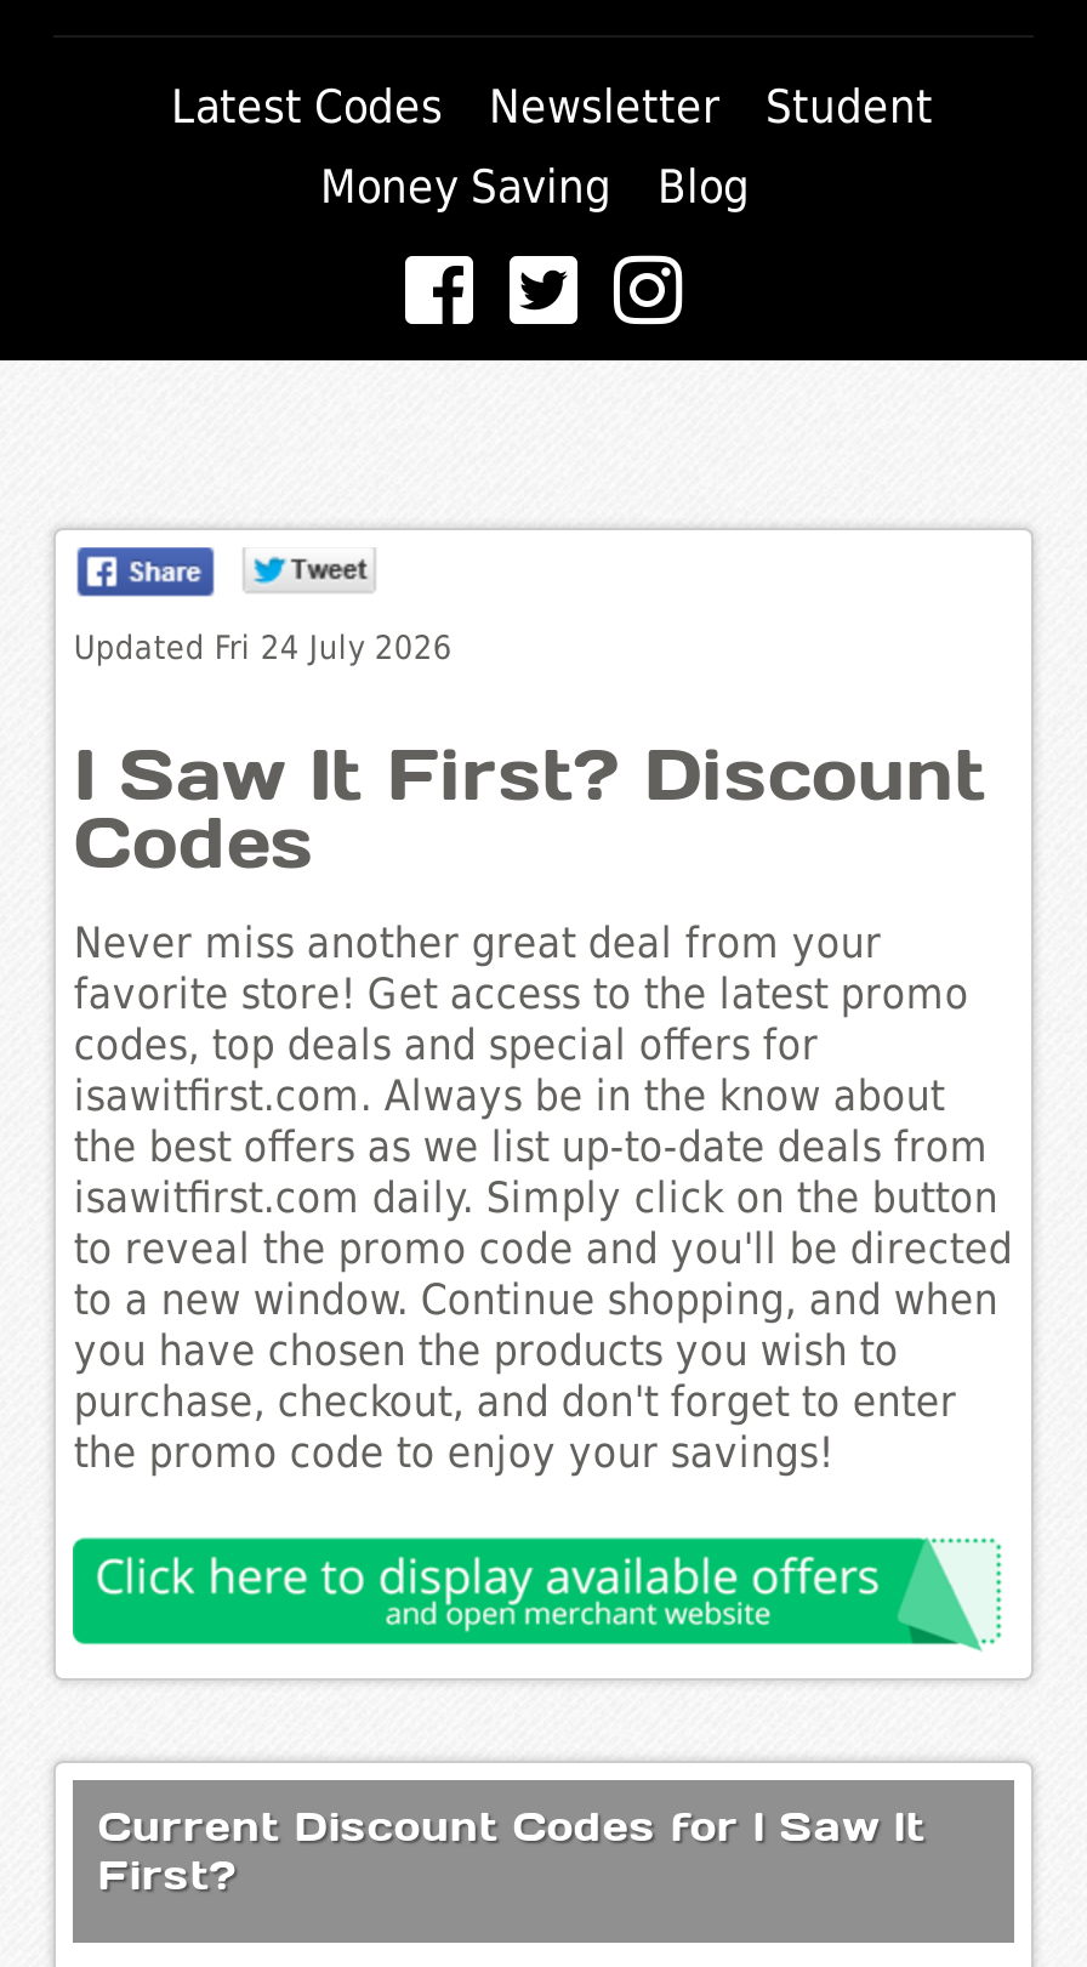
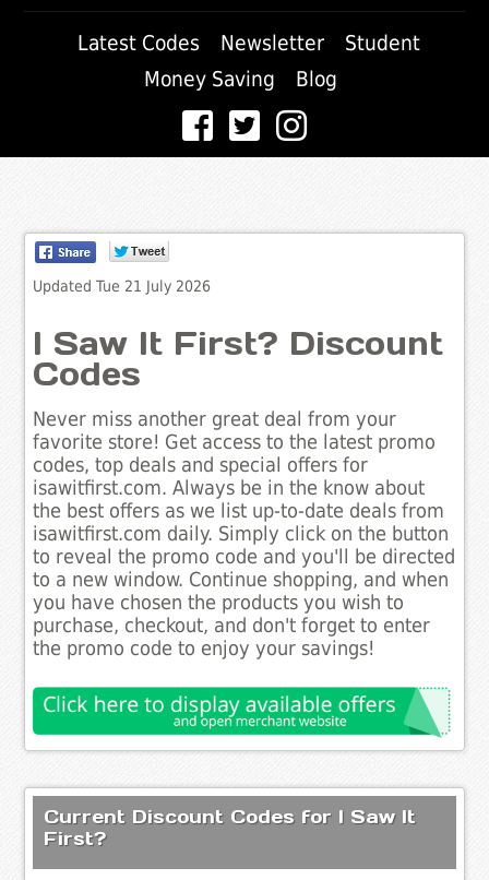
[74,626,452,665] Updated Fri 24 July 2026 -> [33,277,211,294] Updated Tue 21 July 2026

